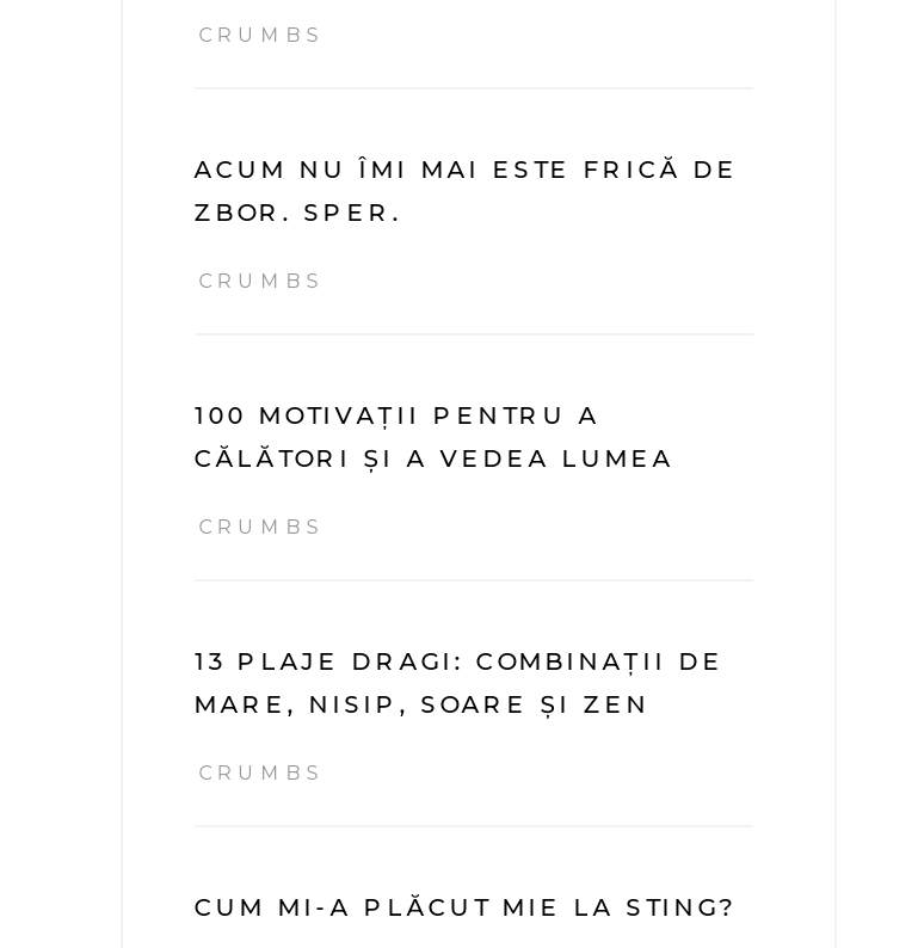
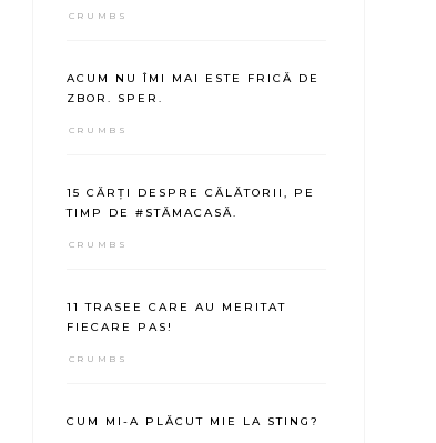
[194,399,674,474] 100 MOTIVAȚII PENTRU A | CĂLĂTORI ȘI A VEDEA LUMEA -> [66,185,315,220] 15 CĂRȚI DESPRE CĂLĂTORII, PE | TIMP DE #STĂMACASĂ.
[194,645,724,719] 13 PLAJE DRAGI: COMBINAȚII DE | MARE, NISIP, SOARE ȘI ZEN -> [66,300,286,334] 11 TRASEE CARE AU MERITAT | FIECARE PAS!

